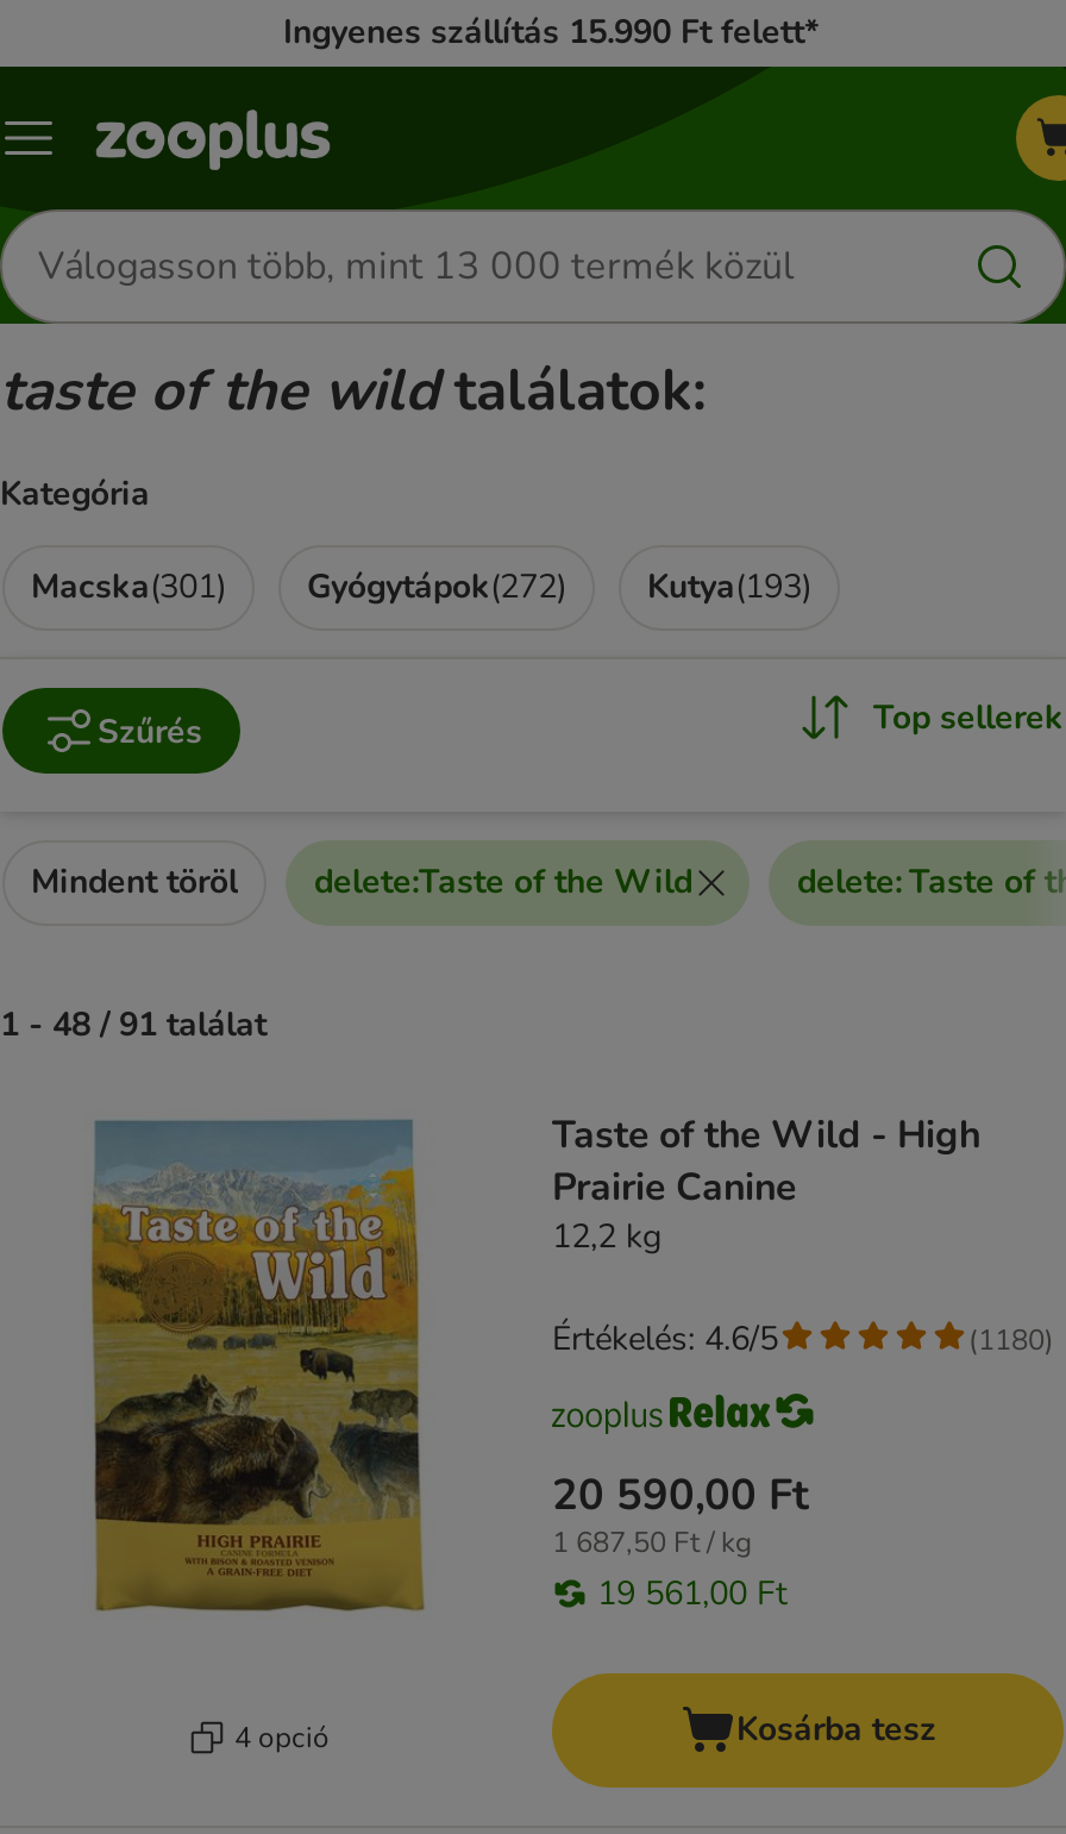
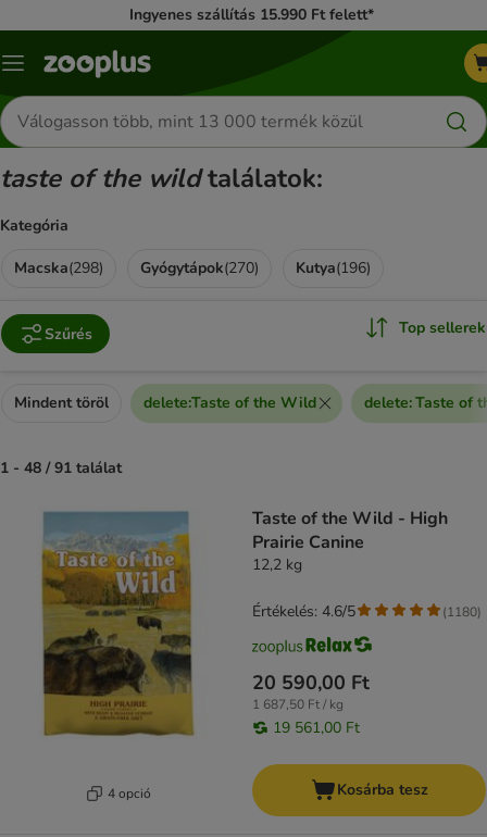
[31,564,226,609] Macska(301) -> [14,258,103,278] Macska(298)
[307,564,566,609] Gyógytápok(272) -> [140,258,259,278] Gyógytápok(270)
[647,564,811,609] Kutya(193) -> [296,258,371,278] Kutya(196)

